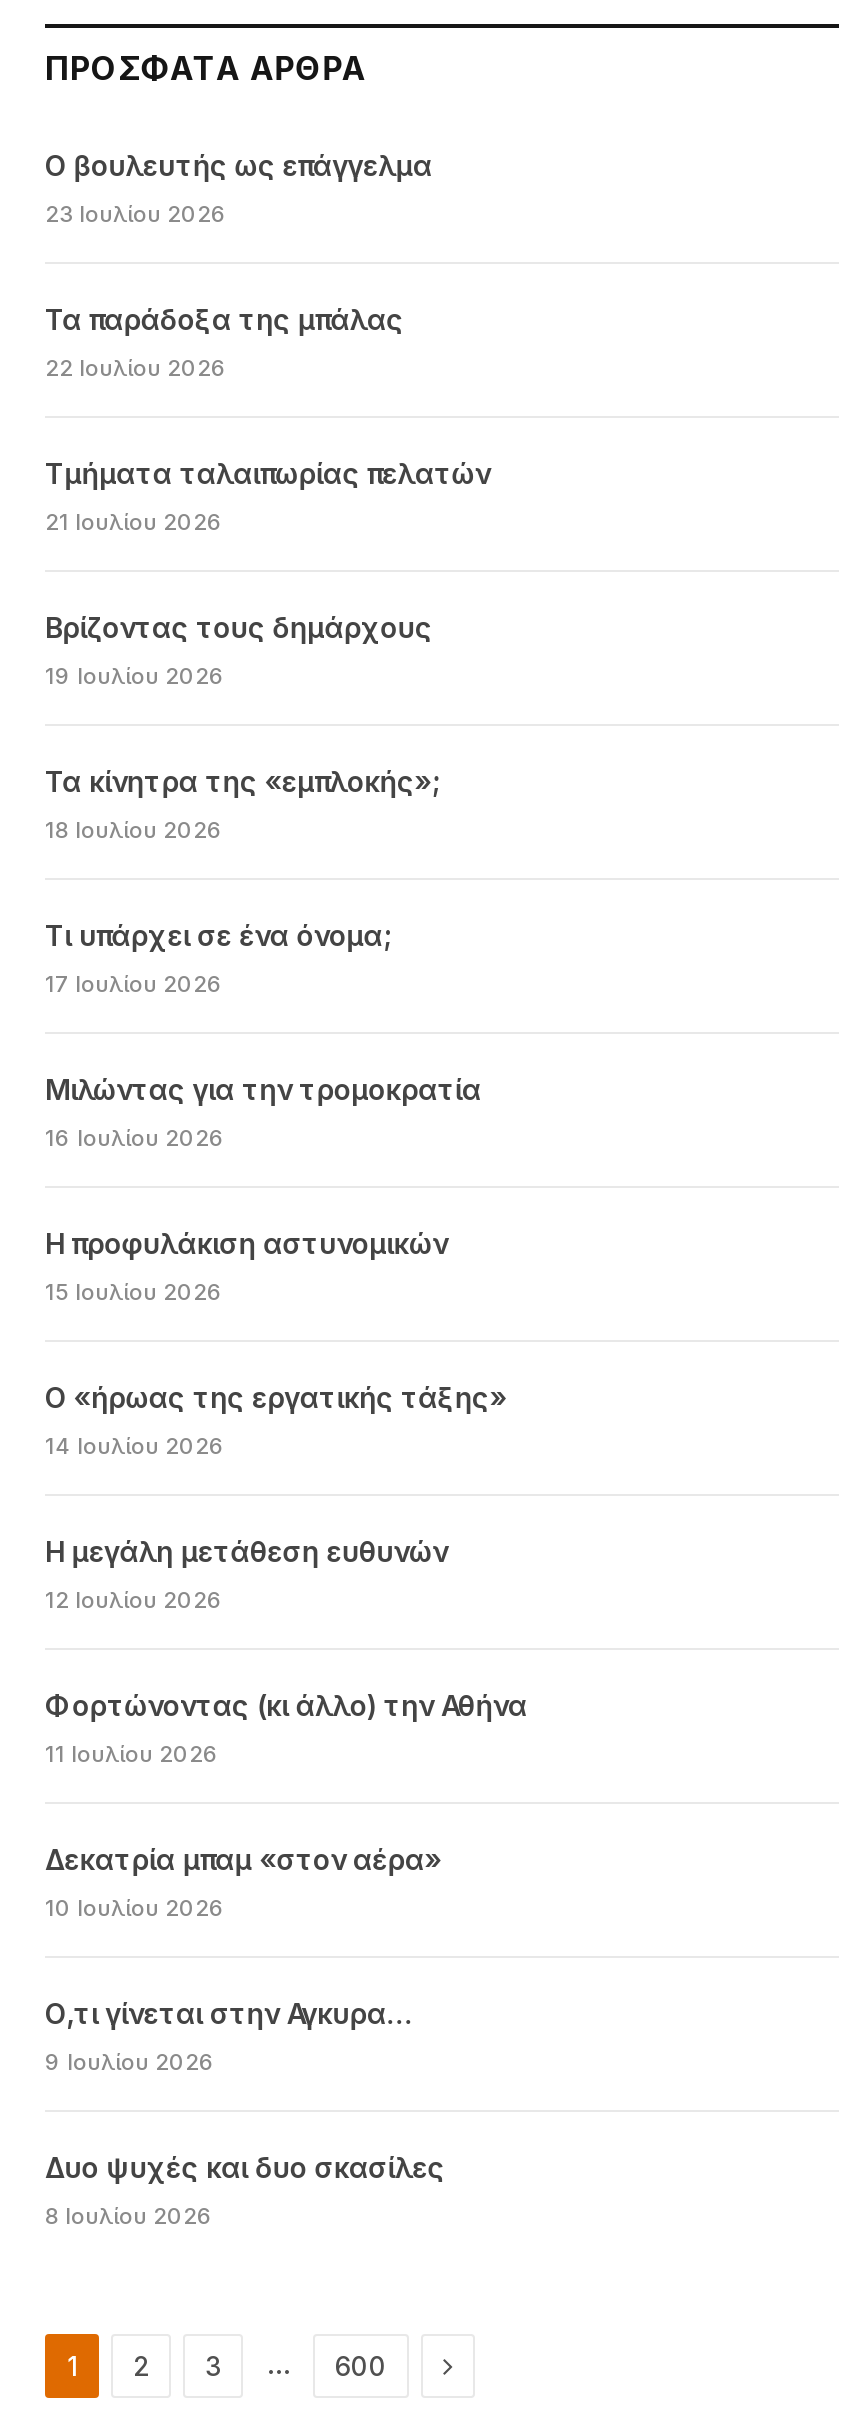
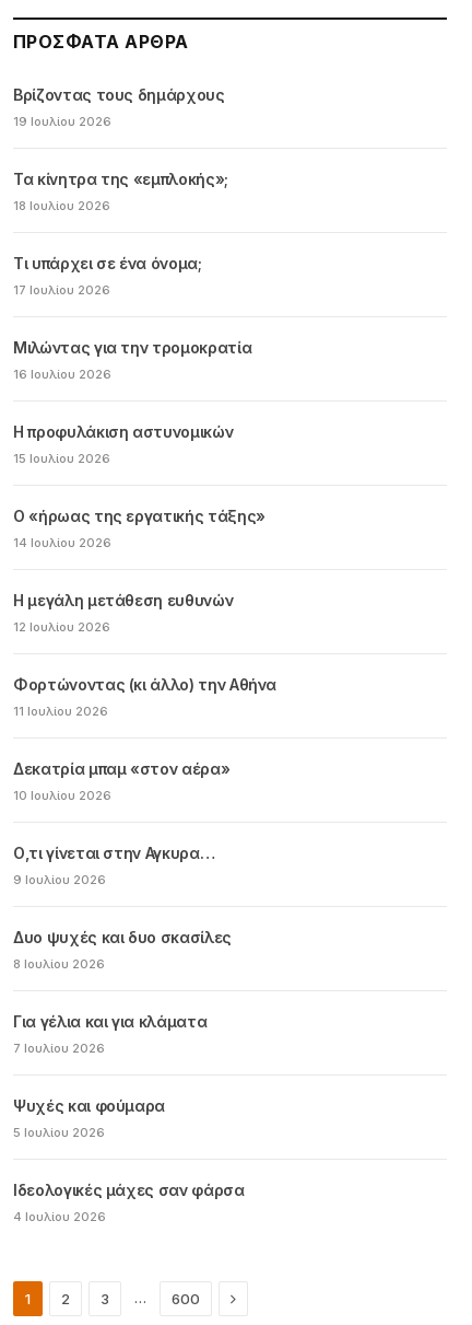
[45,149,490,537] Ο βουλευτής ως επάγγελμα | 23 Ιουλίου 2026 | Τα παράδοξα της μπάλας | 22 Ιουλίου 2026 | Τμήματα ταλαιπωρίας πελατών | 21 Ιουλίου 2026 -> none
moved [45,611,527,2231] -> [13,86,277,972]: Βρίζοντας τους δημάρχους | 19 Ιουλίου 2026 | Τα κίνητρα της «εμπλοκής»; | ... | Δυο ψυχές και δυο σκασίλες | 8 Ιουλίου 2026
none -> [13,1012,244,1225] Για γέλια και για κλάματα | 7 Ιουλίου 2026 | Ψυχές και φούμαρα | 5 Ιουλίου 2026 | Ιδεολογικές μάχες σαν φάρσα | 4 Ιουλίου 2026

